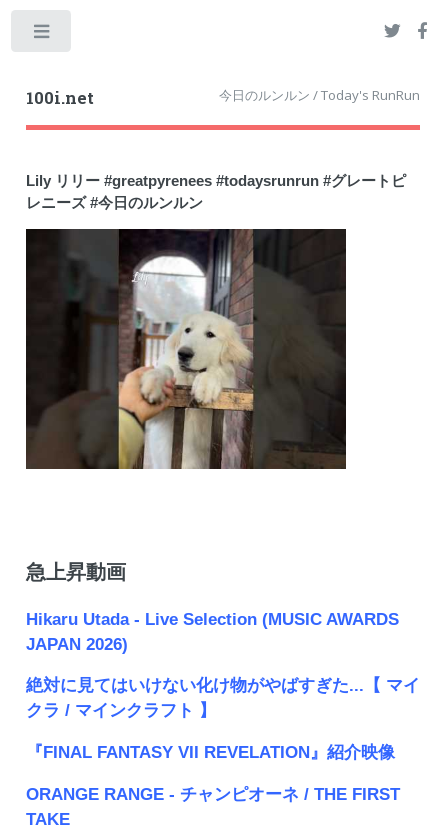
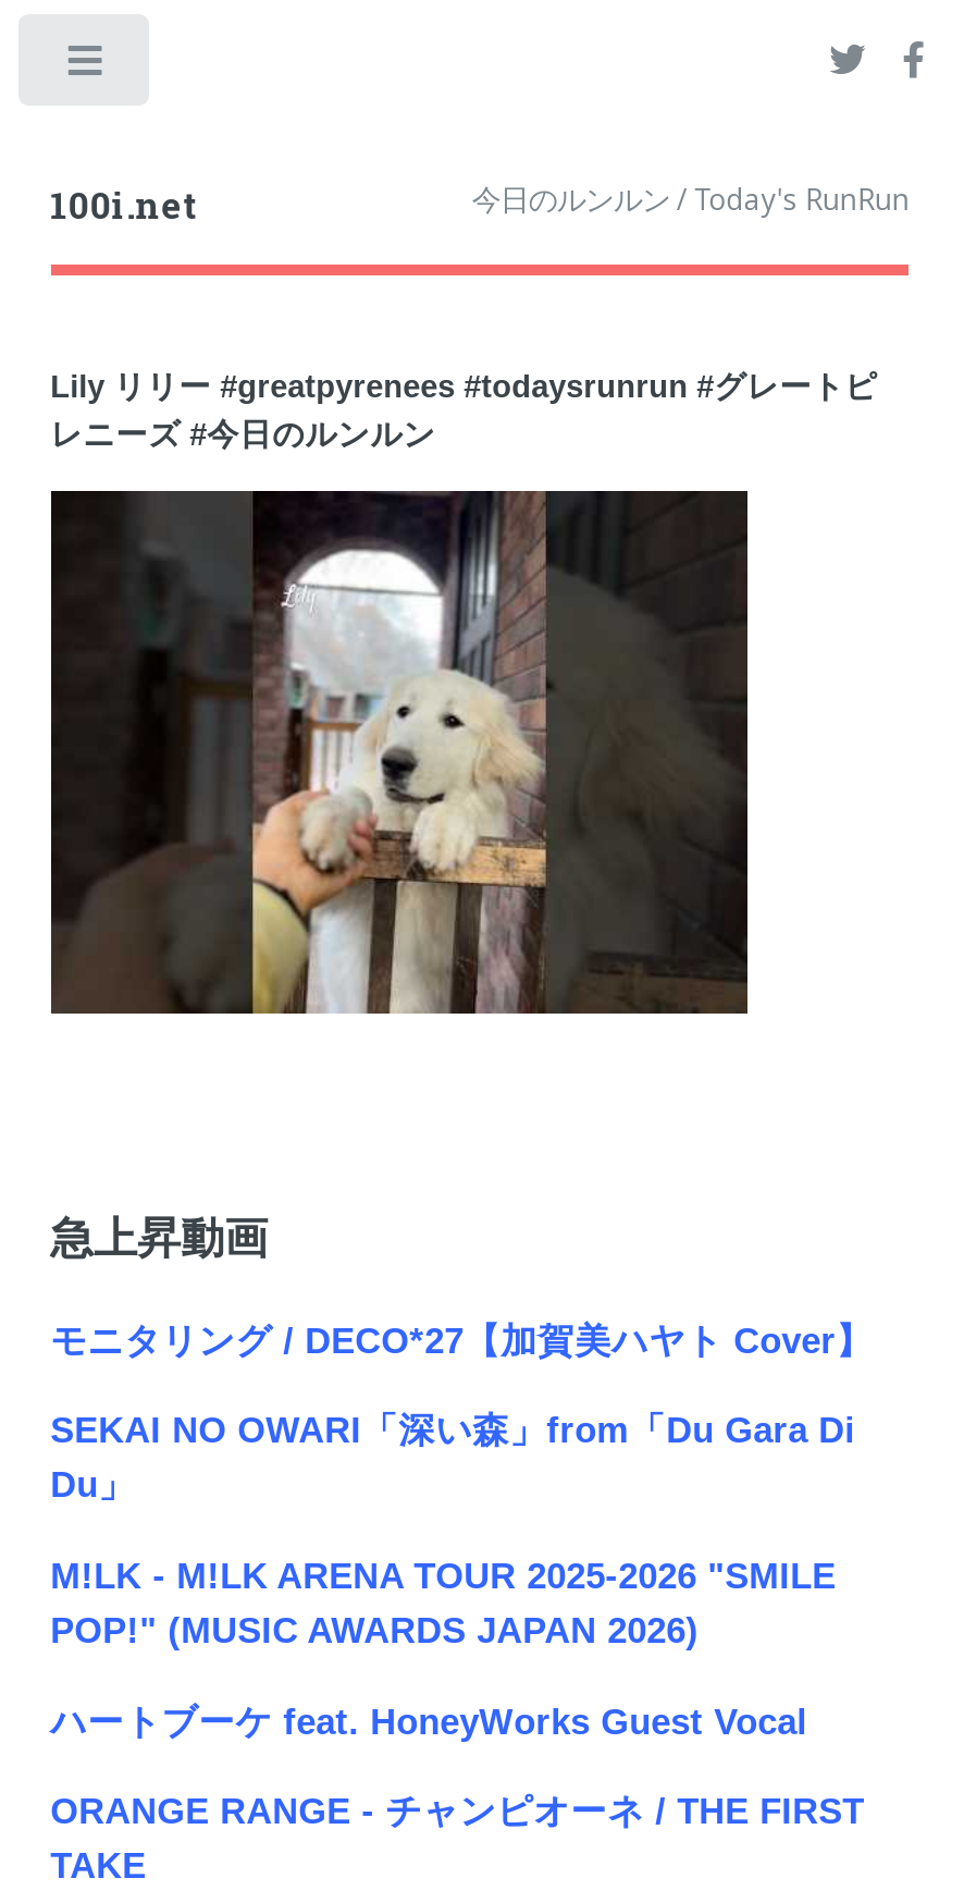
[26,610,420,762] Hikaru Utada - Live Selection (MUSIC AWARDS | JAPAN 2026) | 絶対に見てはいけない化け物がやばすぎた...【 マイ | クラ / マインクラフト 】 | 『FINAL FANTASY VII REVELATION』紹介映像 -> [50,1320,873,1742] モニタリング / DECO*27【加賀美ハヤト Cover】 | SEKAI NO OWARI「深い森」from「Du Gara Di | Du」 | M!LK - M!LK ARENA TOUR 2025-2026 "SMILE | POP!" (MUSIC AWARDS JAPAN 2026) | ハートブーケ feat. HoneyWorks Guest Vocal

